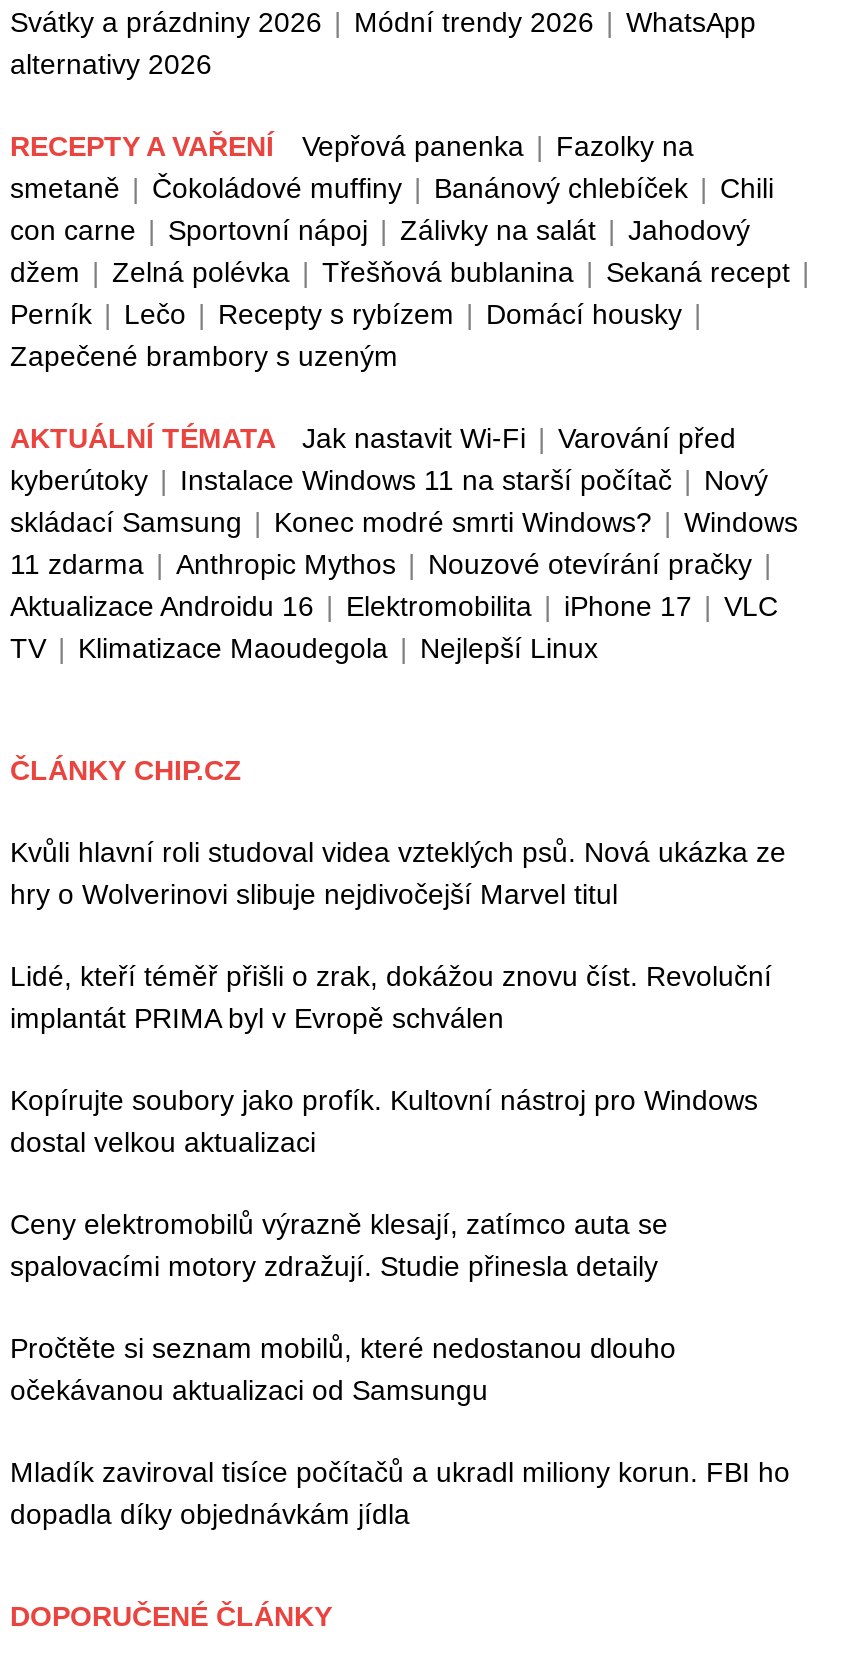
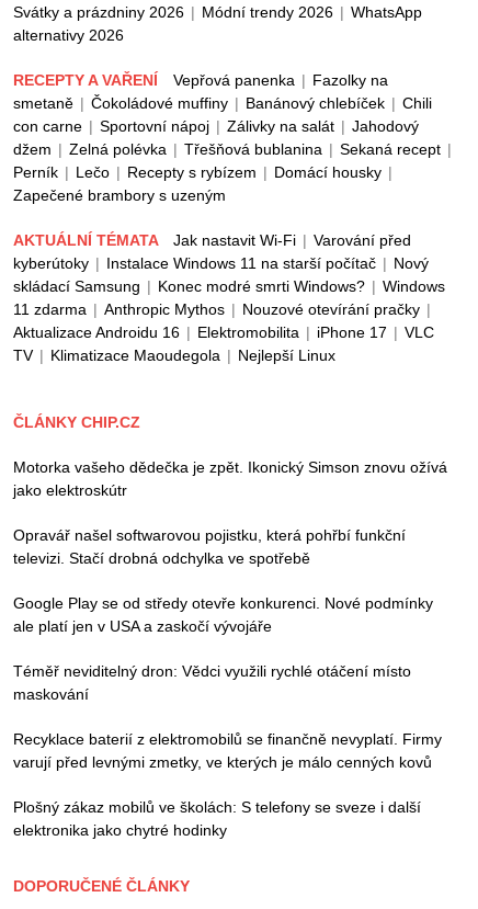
[10,836,786,910] Kvůli hlavní roli studoval videa vzteklých psů. Nová ukázka ze | hry o Wolverinovi slibuje nejdivočejší Marvel titul -> [13,458,447,499] Motorka vašeho dědečka je zpět. Ikonický Simson znovu ožívá | jako elektroskútr
[10,960,772,1034] Lidé, kteří téměř přišli o zrak, dokážou znovu číst. Revoluční | implantát PRIMA byl v Evropě schválen -> [13,526,406,567] Opravář našel softwarovou pojistku, která pohřbí funkční | televizi. Stačí drobná odchylka ve spotřebě
[10,1084,758,1158] Kopírujte soubory jako profík. Kultovní nástroj pro Windows | dostal velkou aktualizaci -> [13,594,433,635] Google Play se od středy otevře konkurenci. Nové podmínky | ale platí jen v USA a zaskočí vývojáře
[10,1208,668,1282] Ceny elektromobilů výrazně klesají, zatímco auta se | spalovacími motory zdražují. Studie přinesla detaily -> [13,662,411,703] Téměř neviditelný dron: Vědci využili rychlé otáčení místo | maskování
[10,1332,676,1406] Pročtěte si seznam mobilů, které nedostanou dlouho | očekávanou aktualizaci od Samsungu -> [13,730,442,771] Recyklace baterií z elektromobilů se finančně nevyplatí. Firmy | varují před levnými zmetky, ve kterých je málo cenných kovů
[10,1456,790,1530] Mladík zaviroval tisíce počítačů a ukradl miliony korun. FBI ho | dopadla díky objednávkám jídla -> [13,798,421,839] Plošný zákaz mobilů ve školách: S telefony se sveze i další | elektronika jako chytré hodinky

